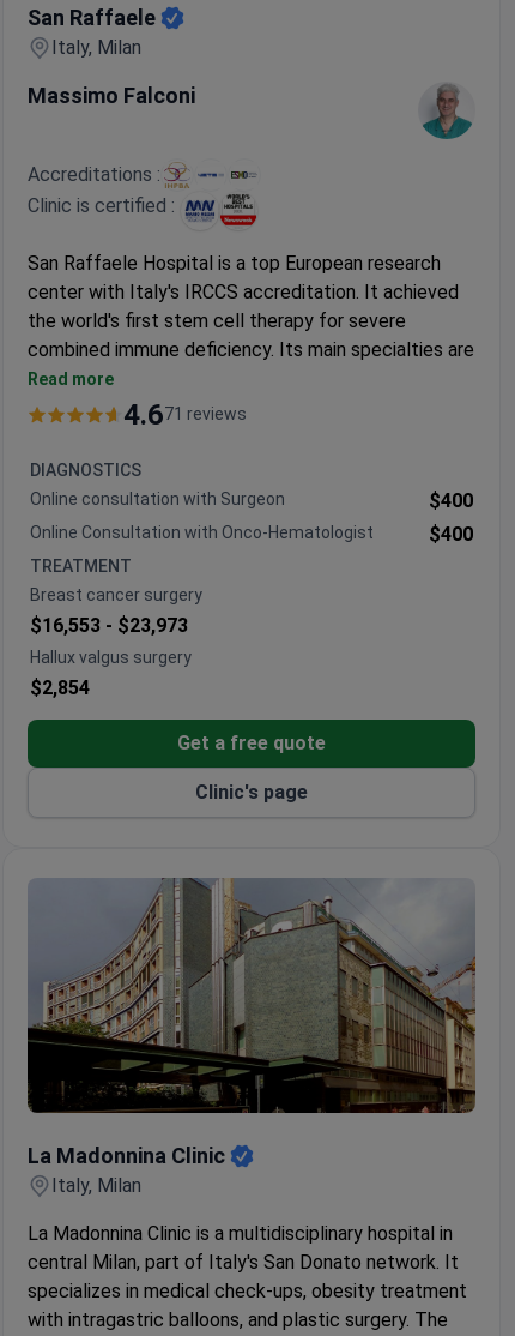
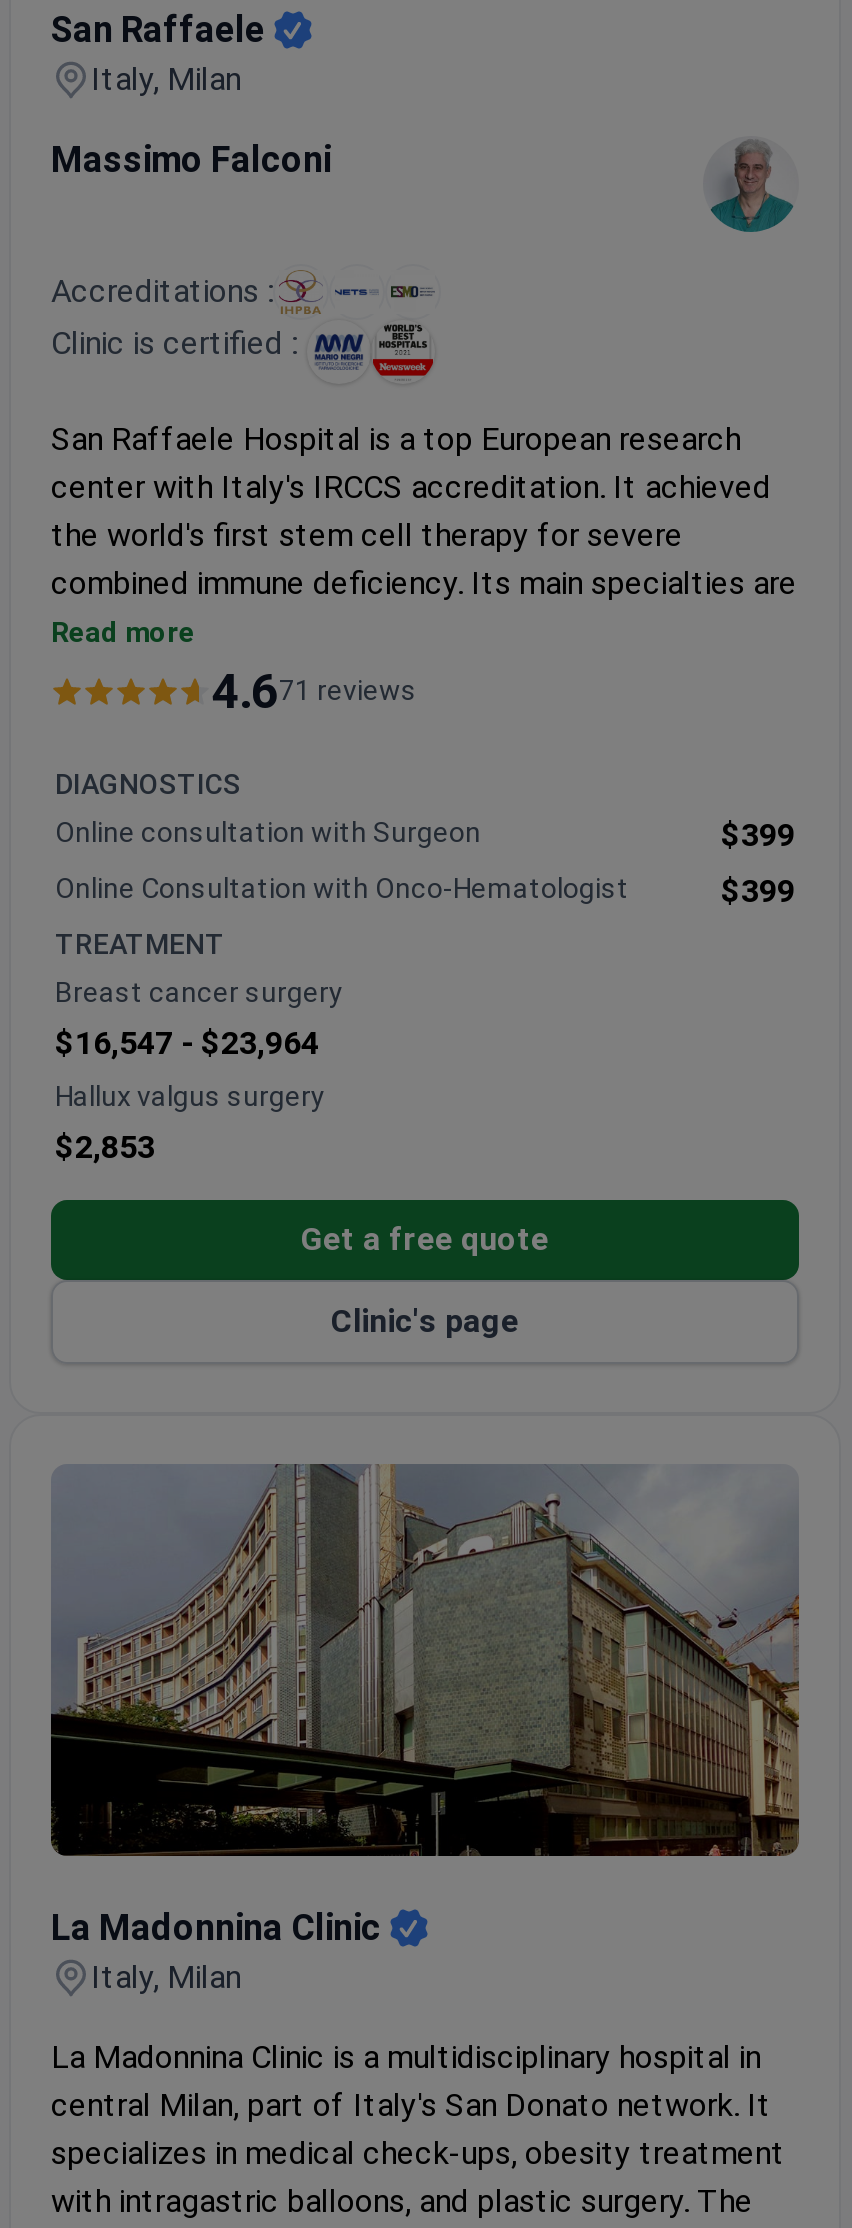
[429,489,473,512] $400 -> [721,815,795,853] $399
[429,523,473,545] $400 -> [721,871,795,909] $399
[30,614,188,636] $16,553 - $23,973 -> [55,1023,319,1061] $16,547 - $23,964
[30,676,90,699] $2,854 -> [55,1127,155,1165] $2,853

